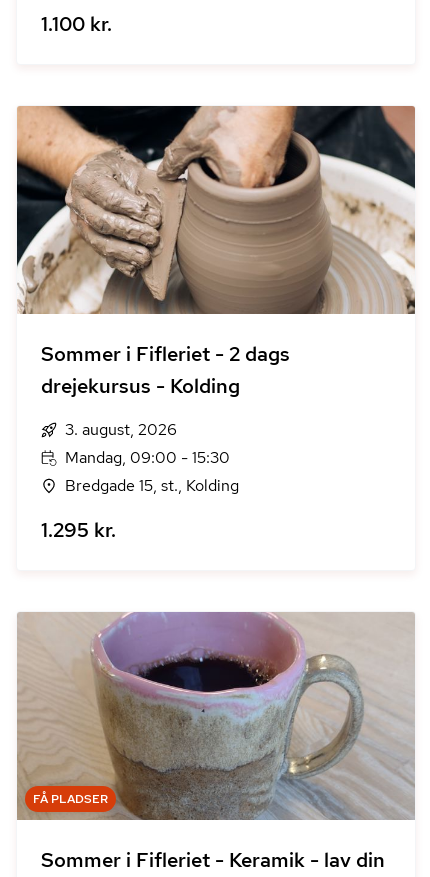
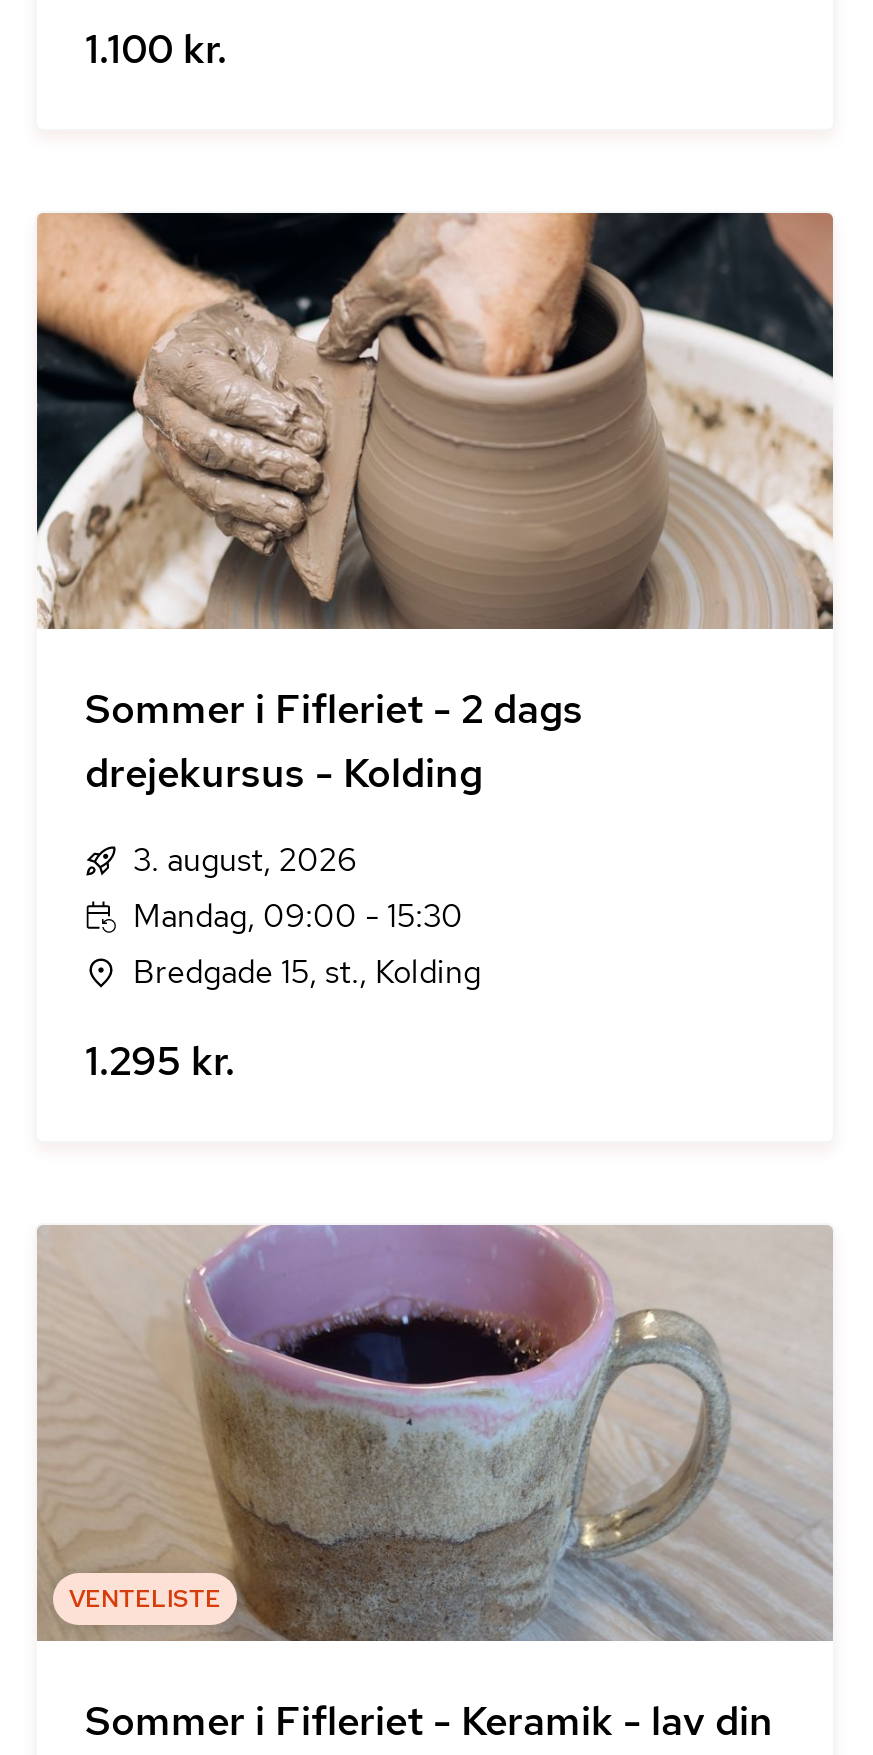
[33,791,108,807] FÅ PLADSER -> [69,1583,221,1615] VENTELISTE

